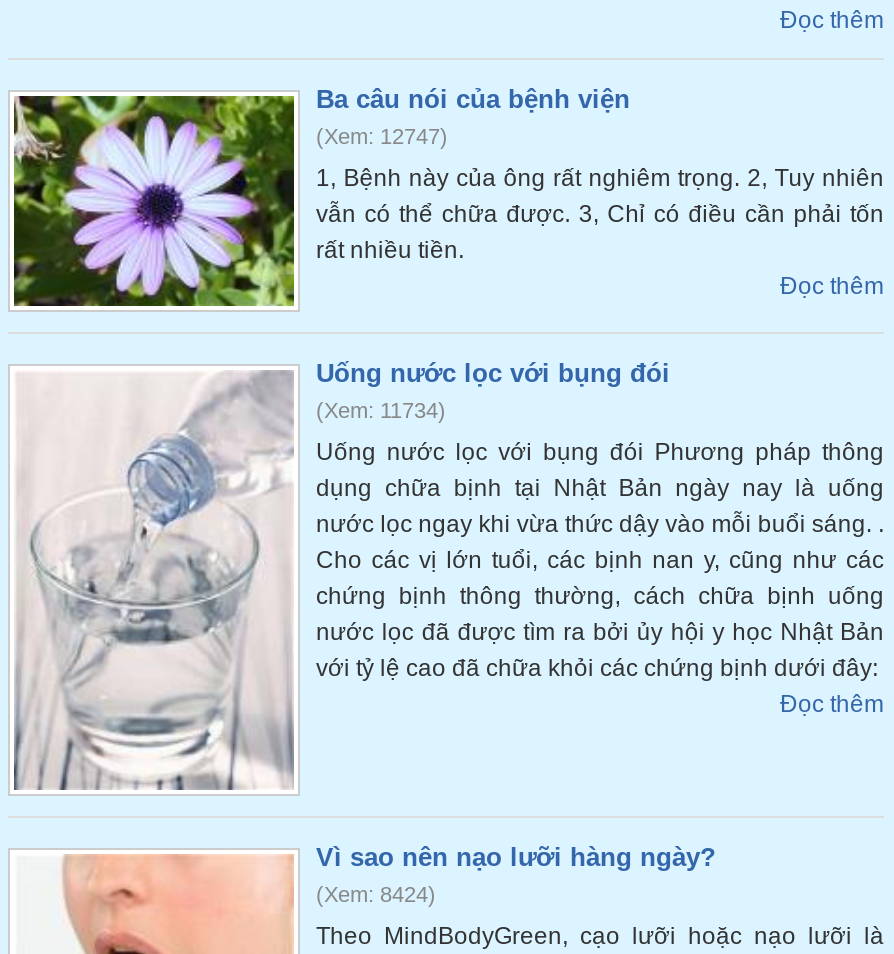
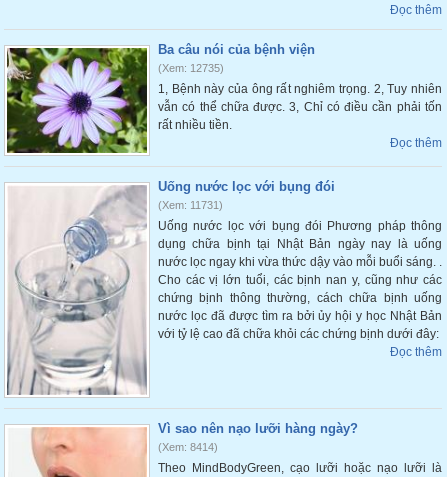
[316,124,448,148] (Xem: 12747) -> [158,62,224,74] (Xem: 12735)
[316,398,446,422] (Xem: 11734) -> [158,199,223,211] (Xem: 11731)
[316,882,436,906] (Xem: 8424) -> [158,441,218,453] (Xem: 8414)

